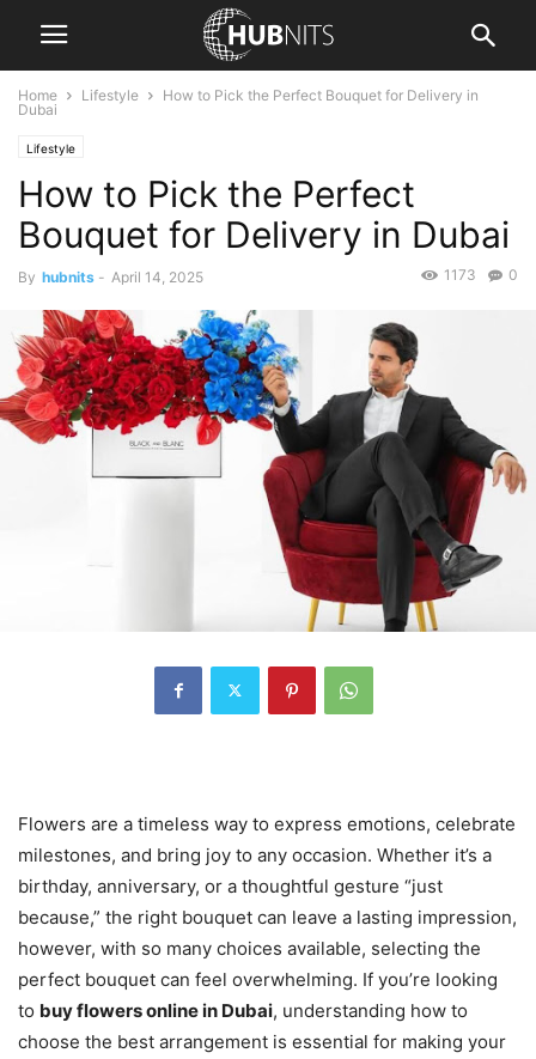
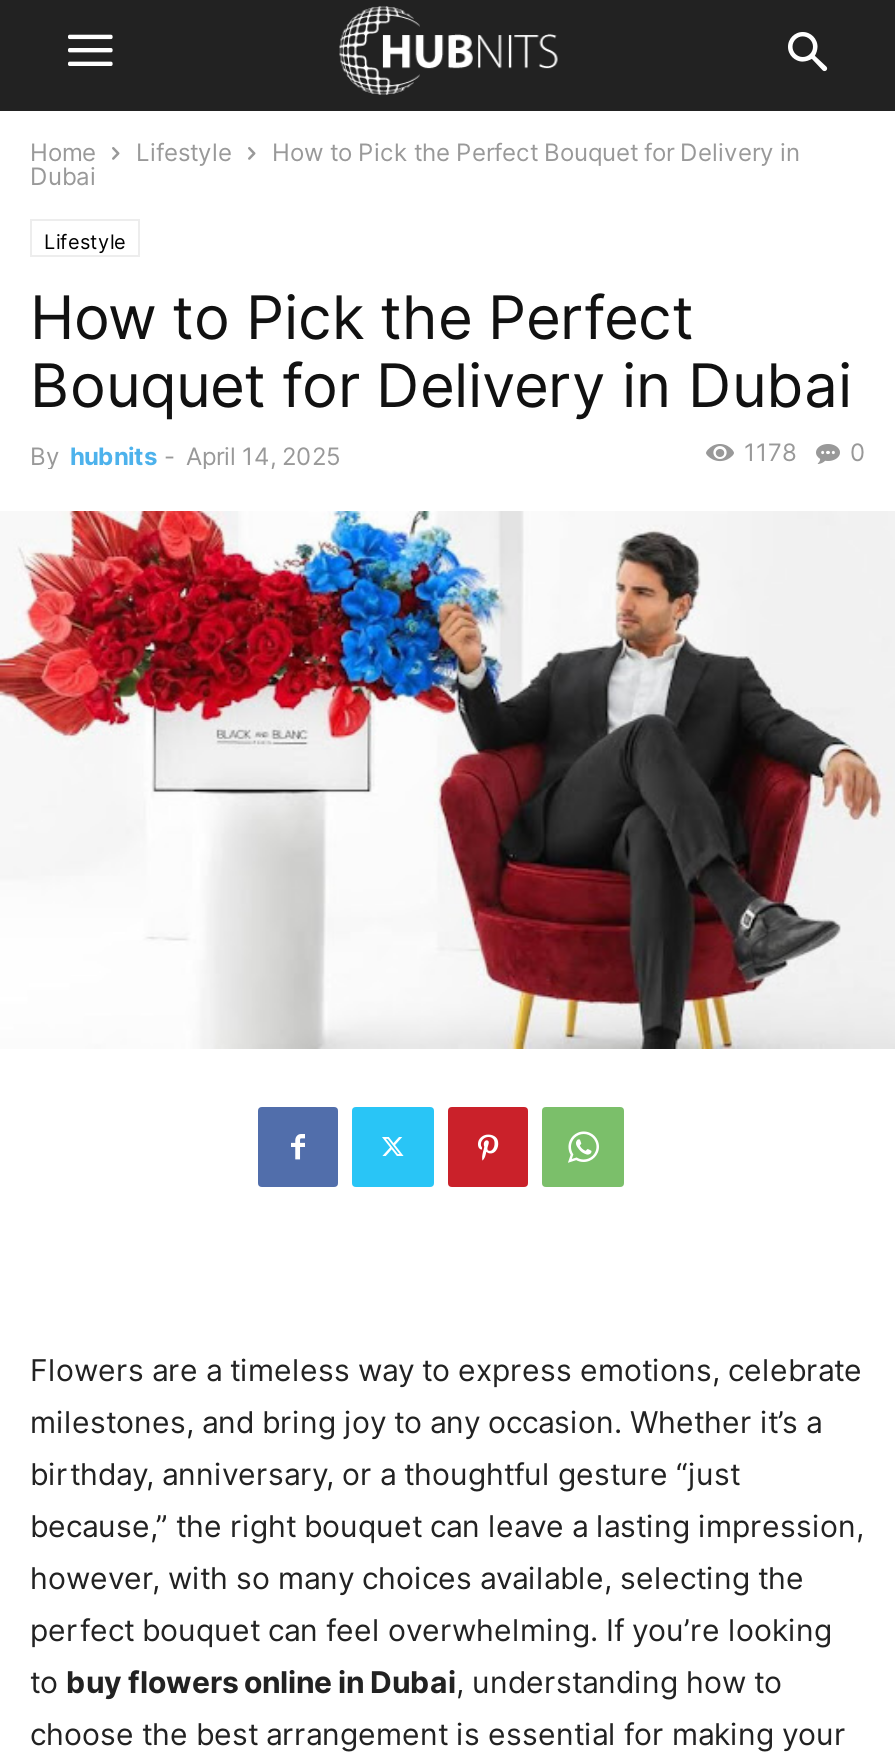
[444,266,518,284] 1173 0 -> [744,437,866,467] 1178 0

